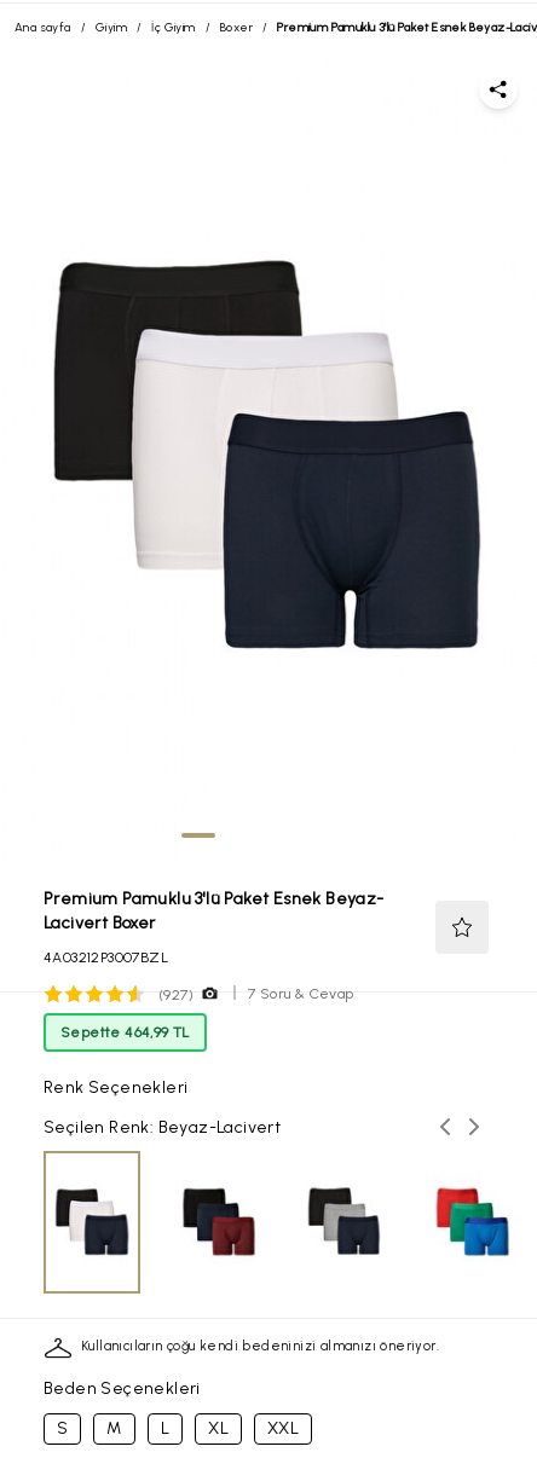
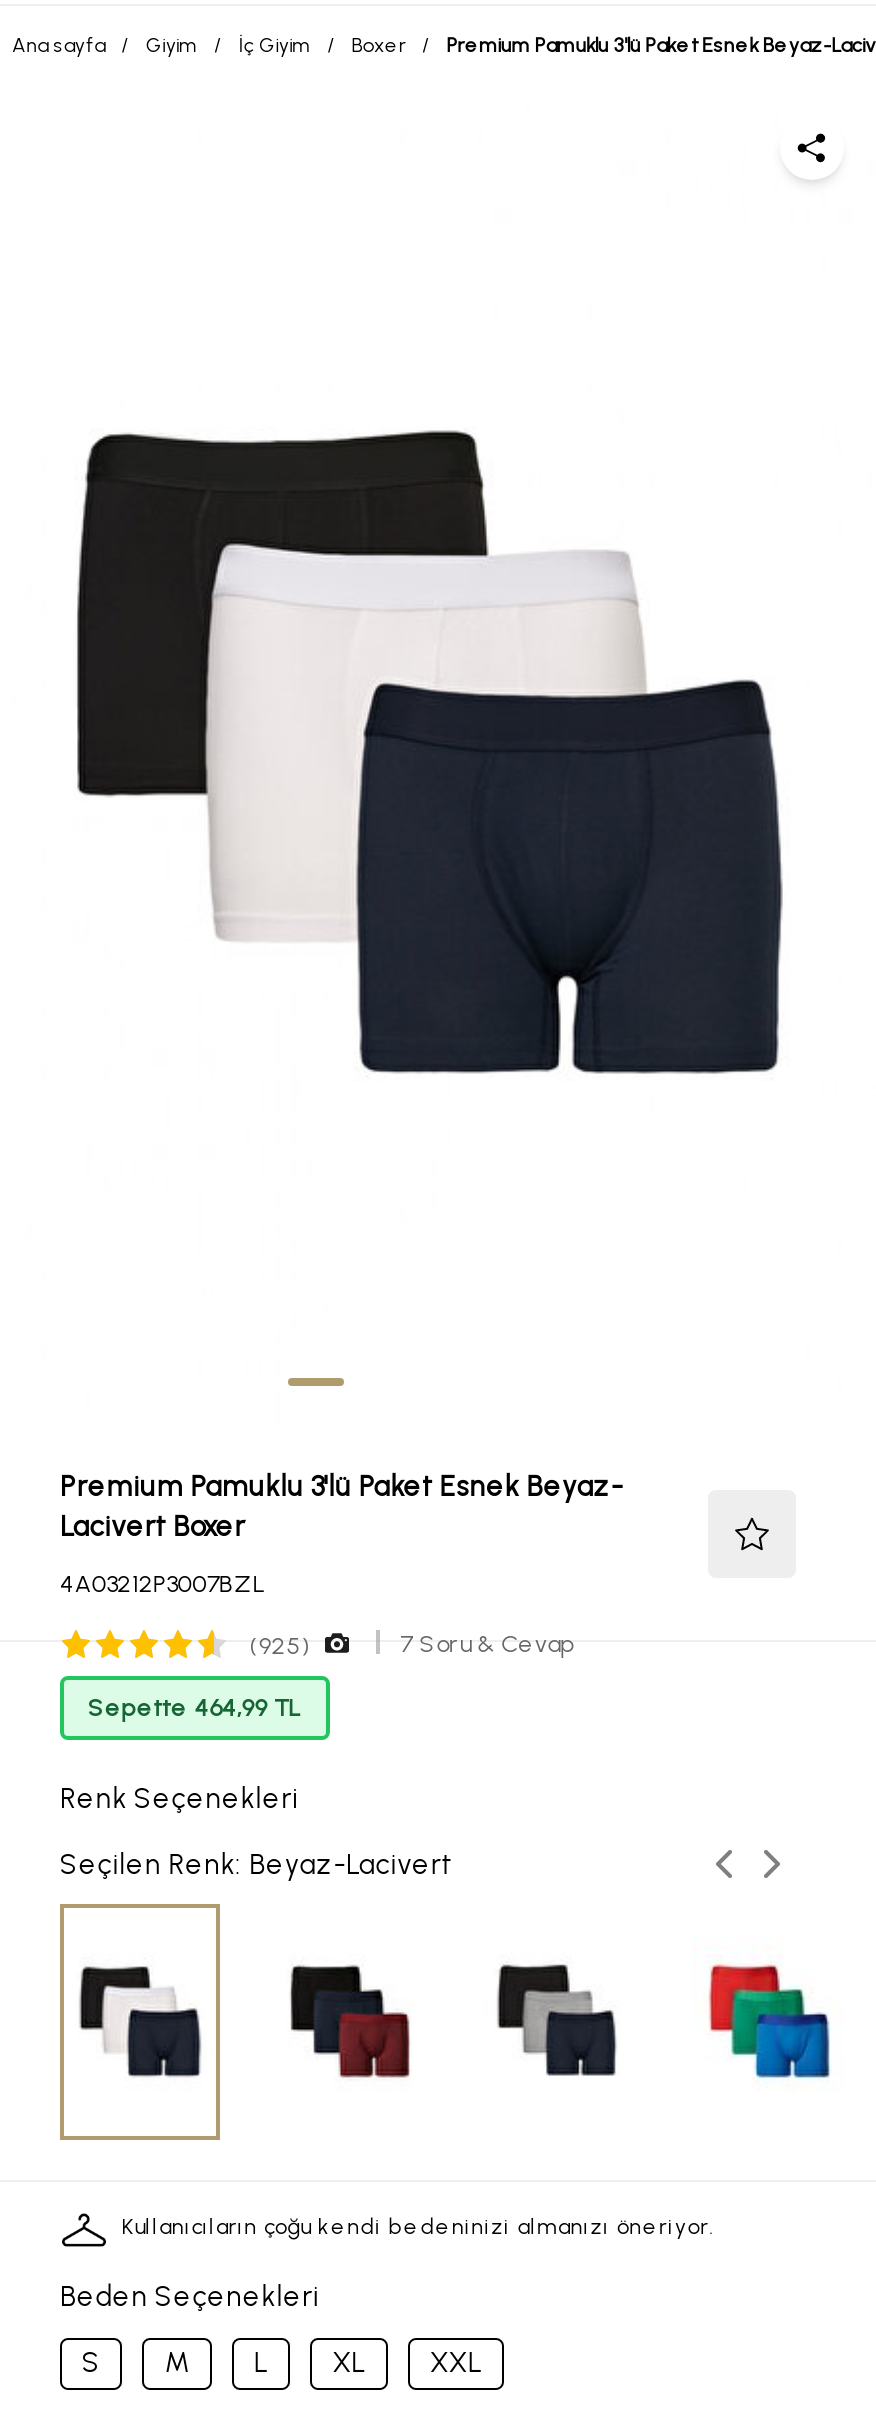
[158,987,194,1003] (927) -> [250,1632,310,1660] (925)

